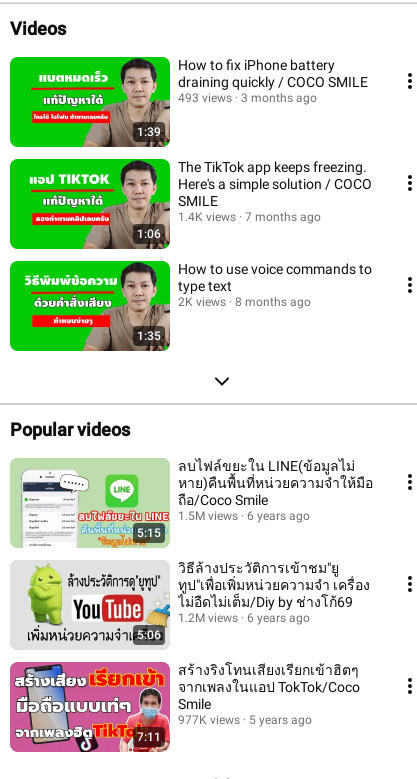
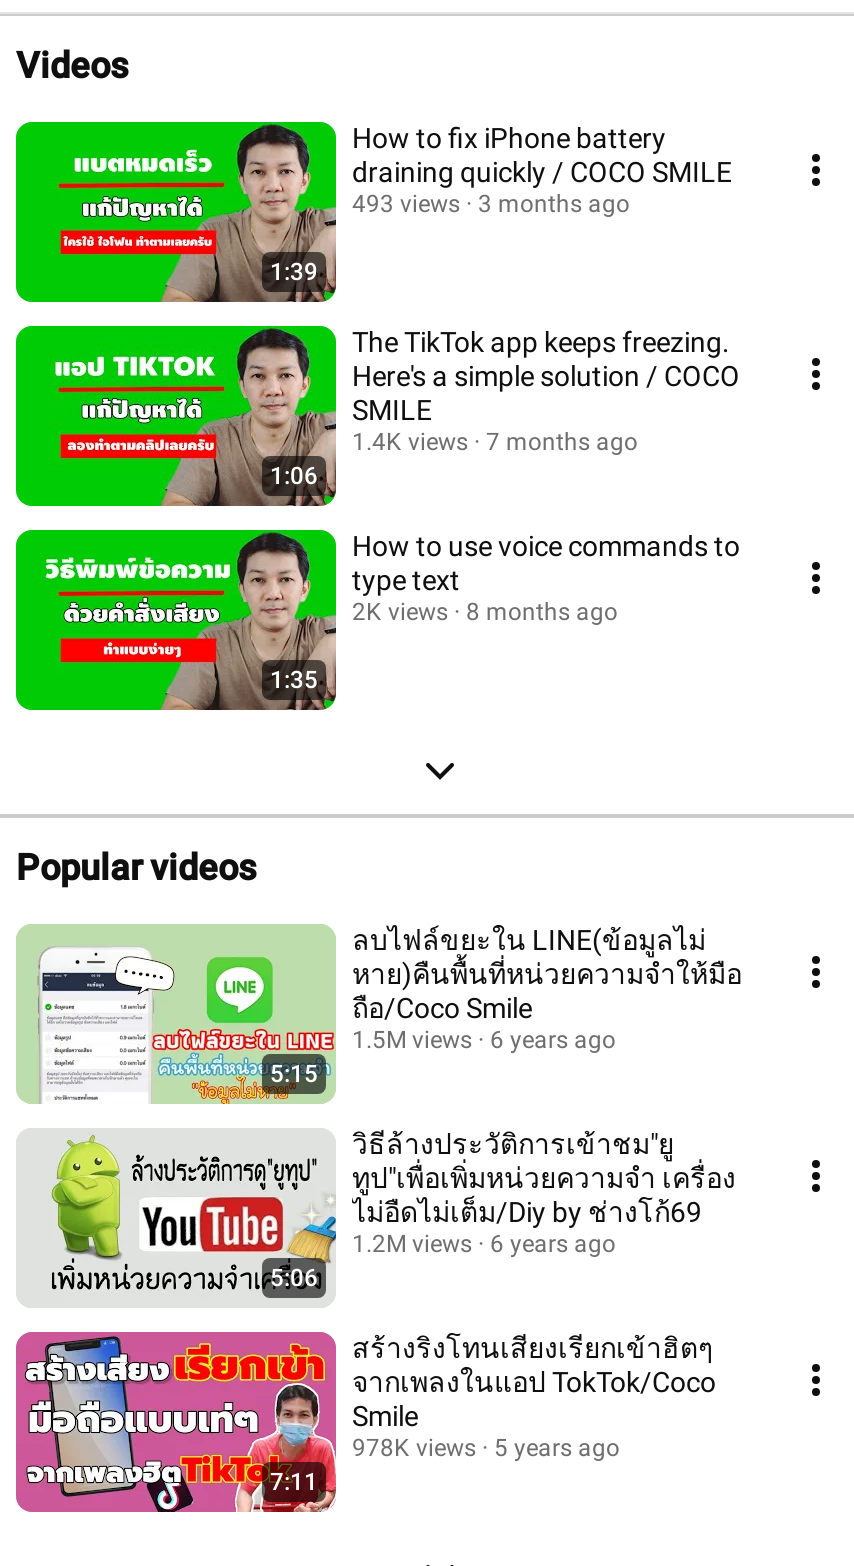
[178,712,312,726] 977K views 5 years ago -> [352,1433,620,1461] 978K views 5 years ago

